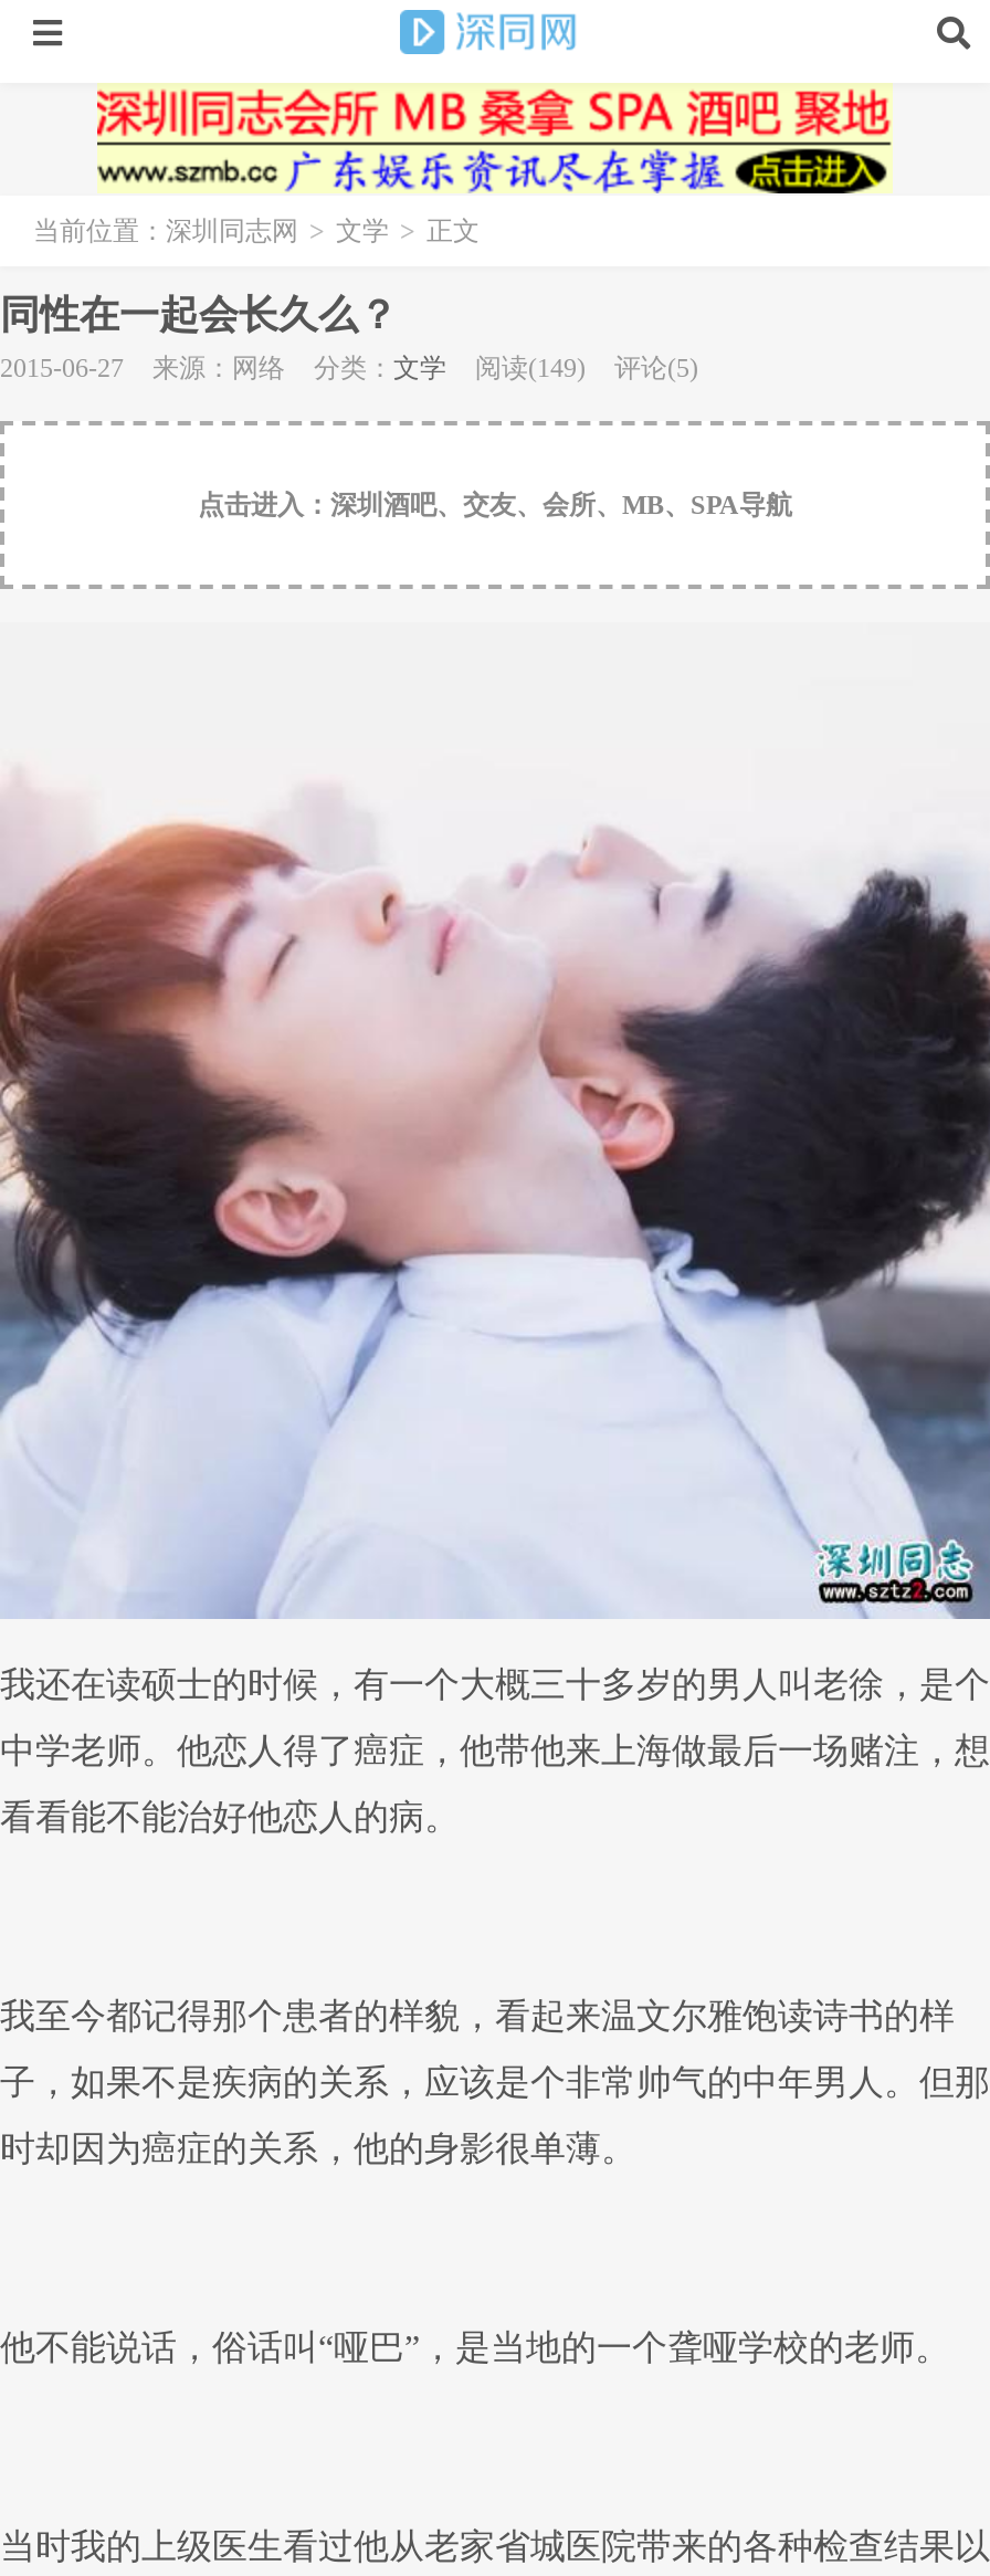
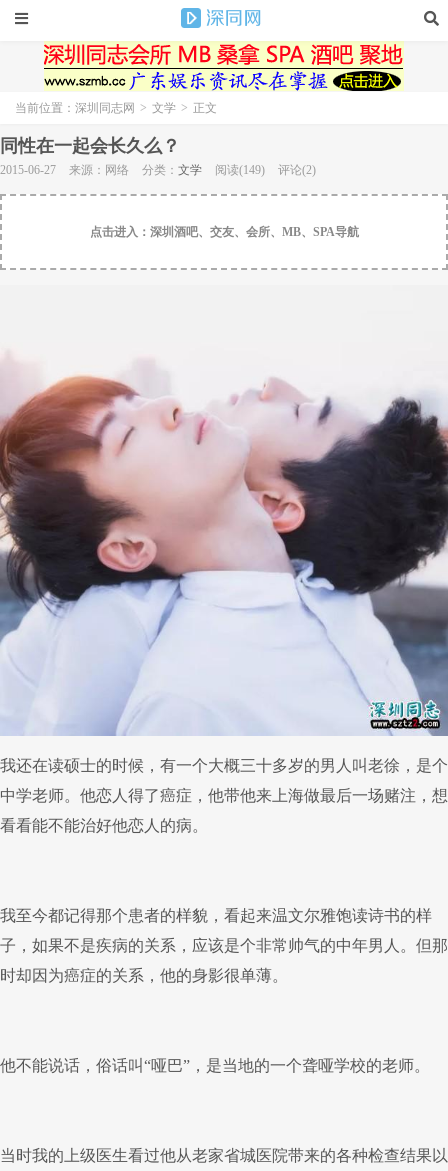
[0,353,698,383] 2015-06-27 来源：网络 分类：文学 阅读(149) 评论(5) -> [0,163,316,177] 2015-06-27 来源：网络 分类：文学 阅读(149) 评论(2)

